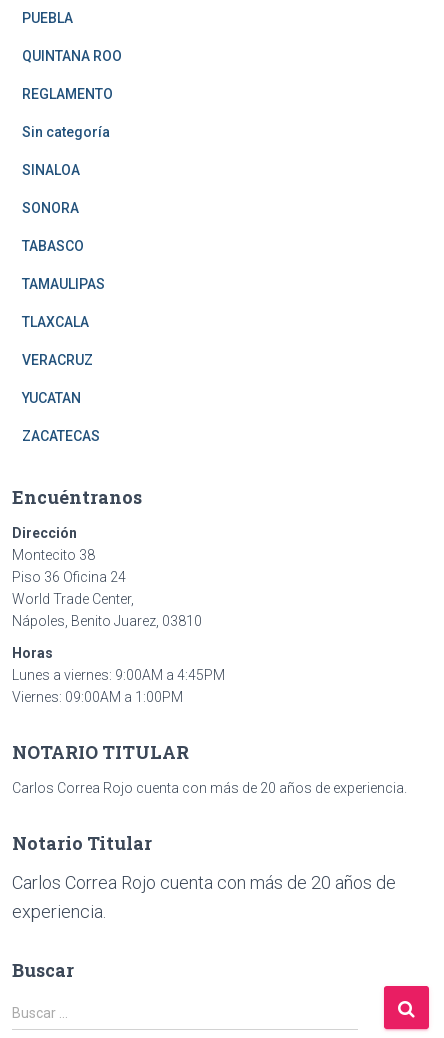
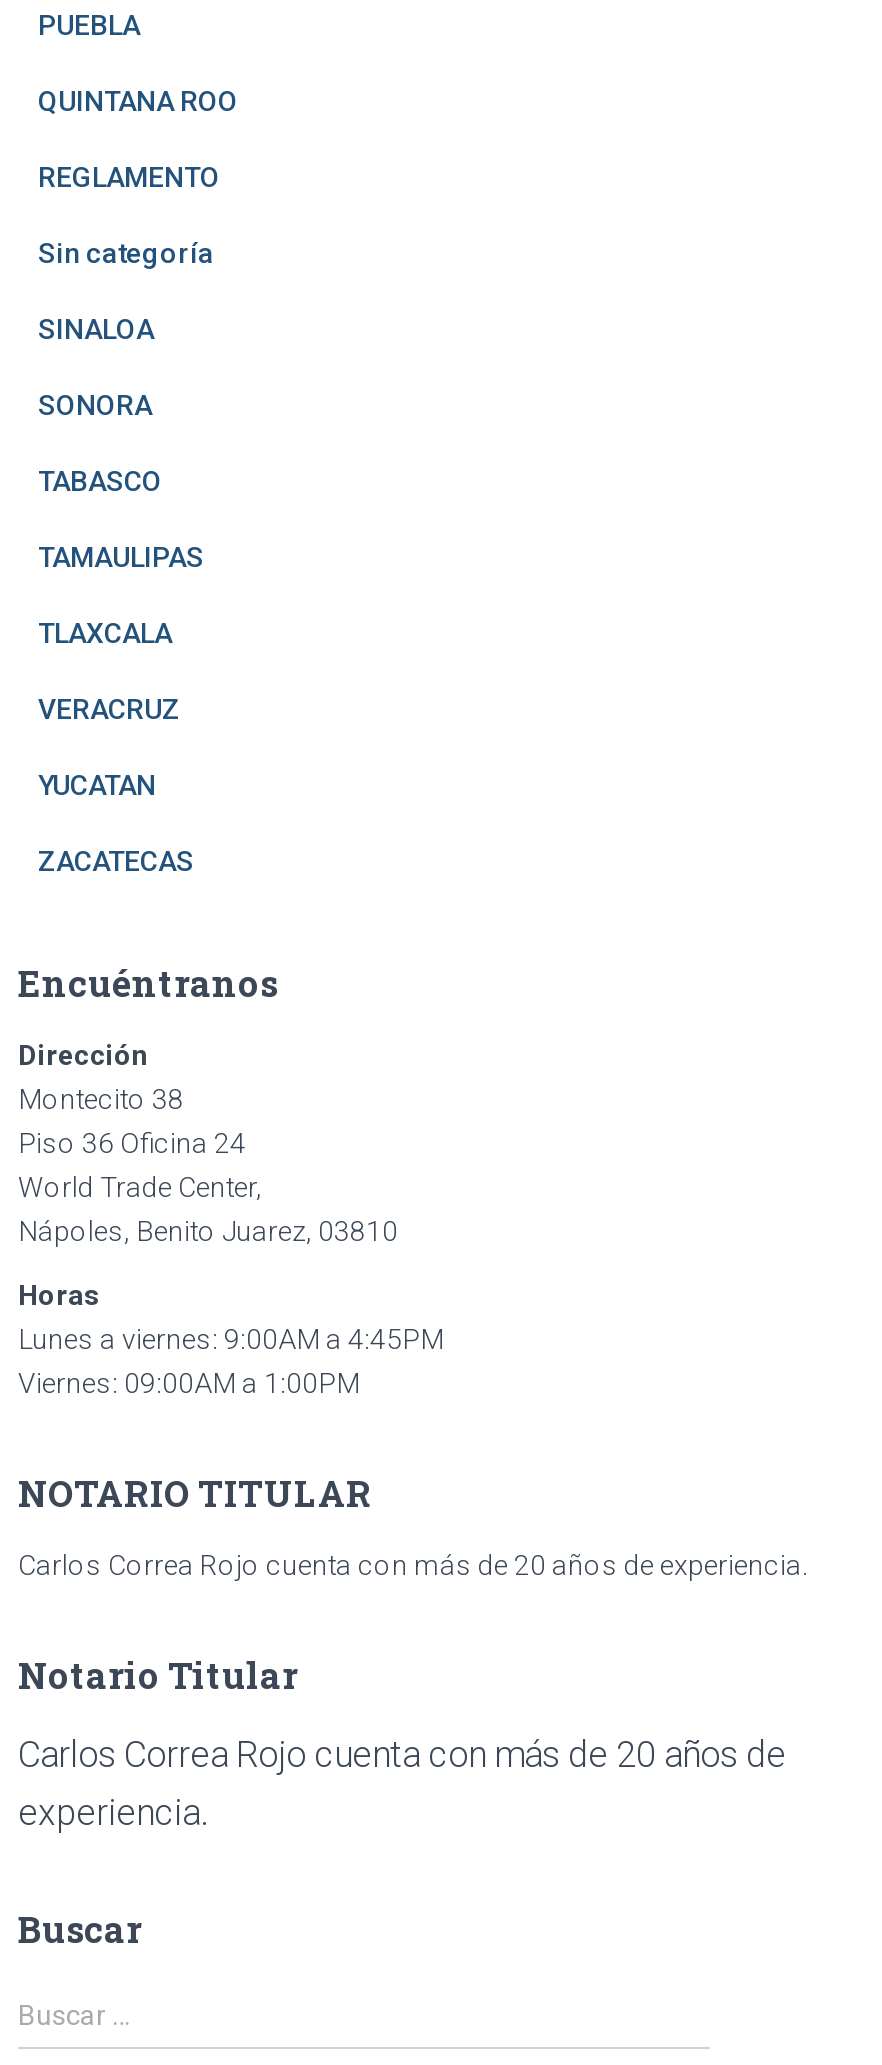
[382,984,431,1032] [image] -> none

